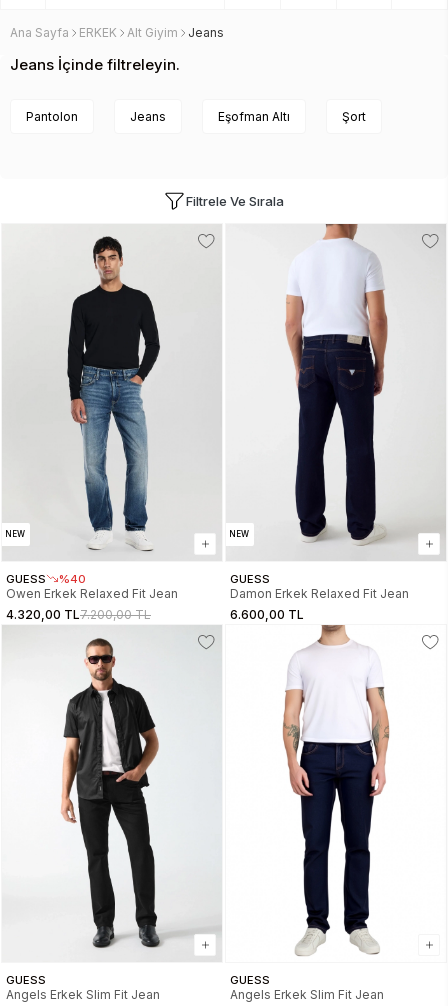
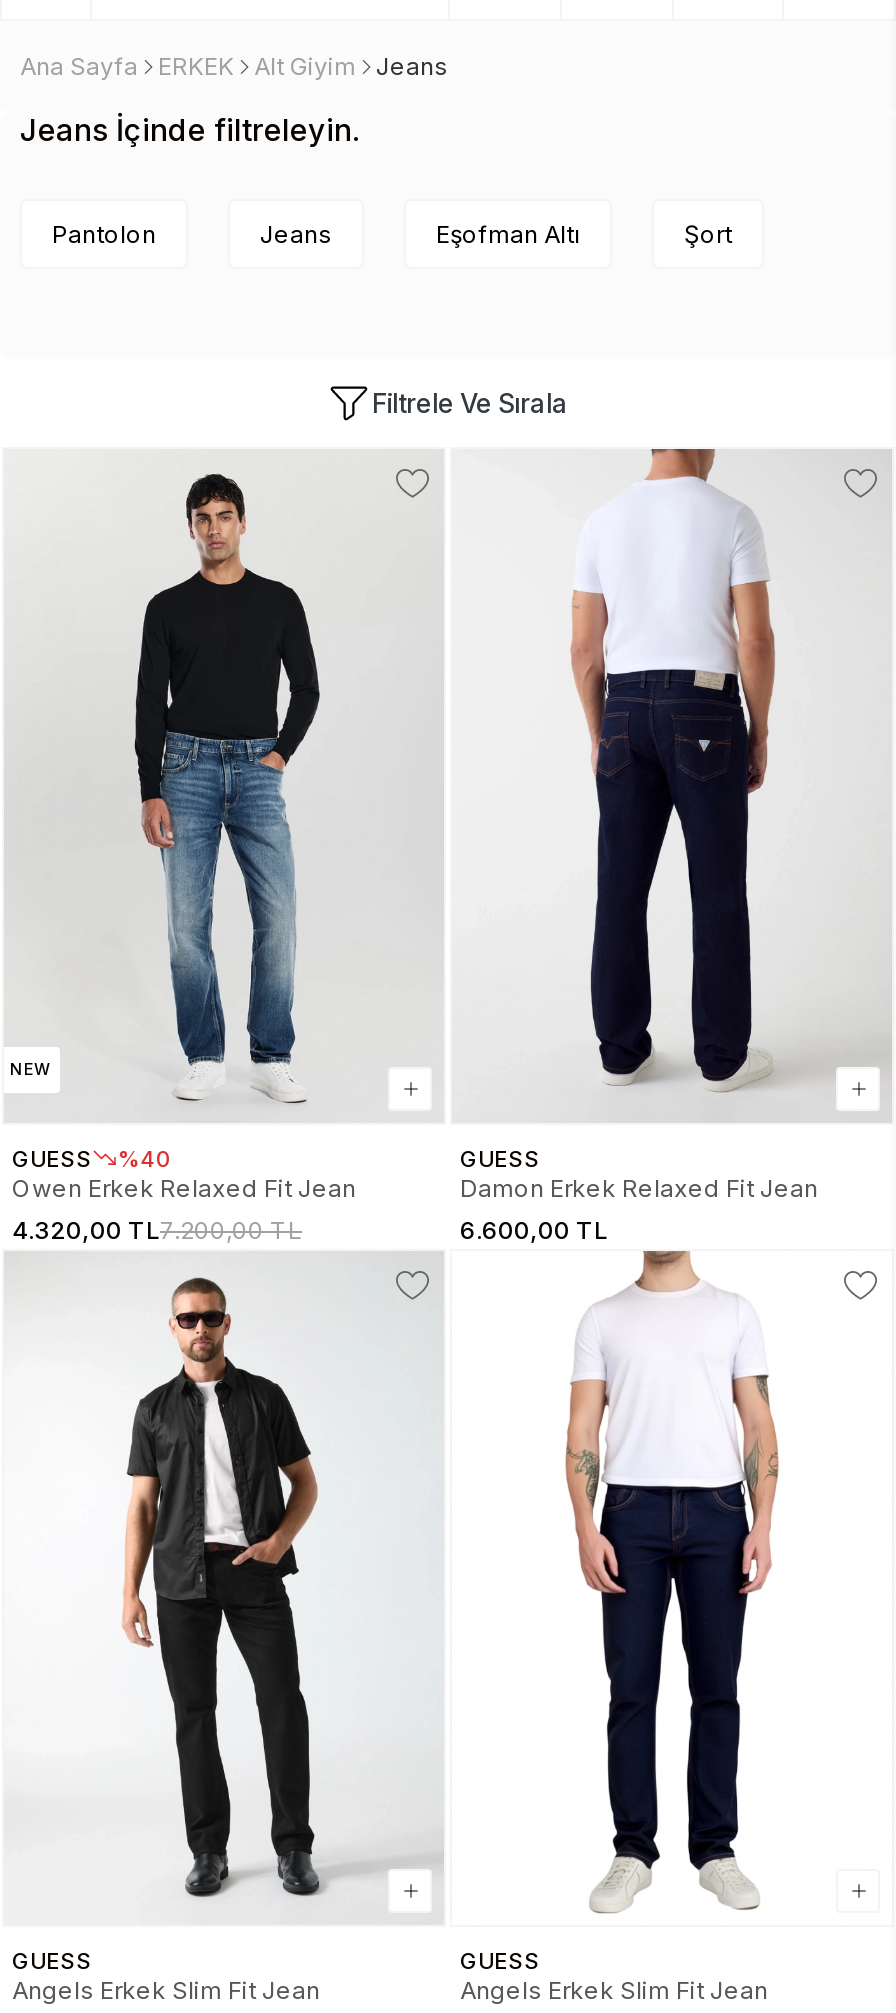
[229,529,249,539] NEW -> none

